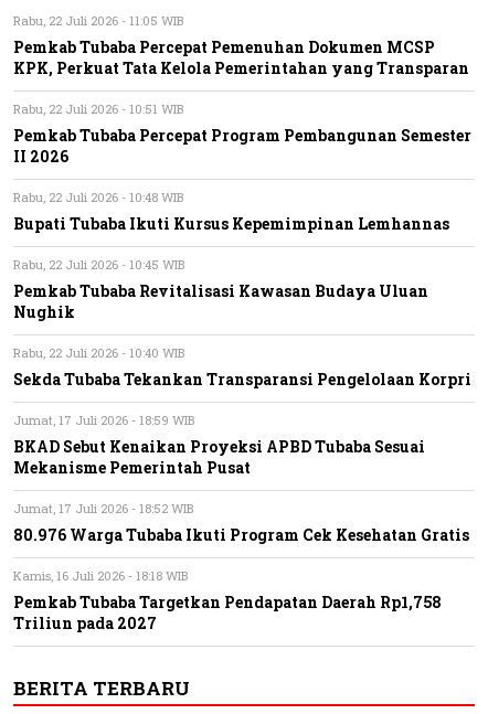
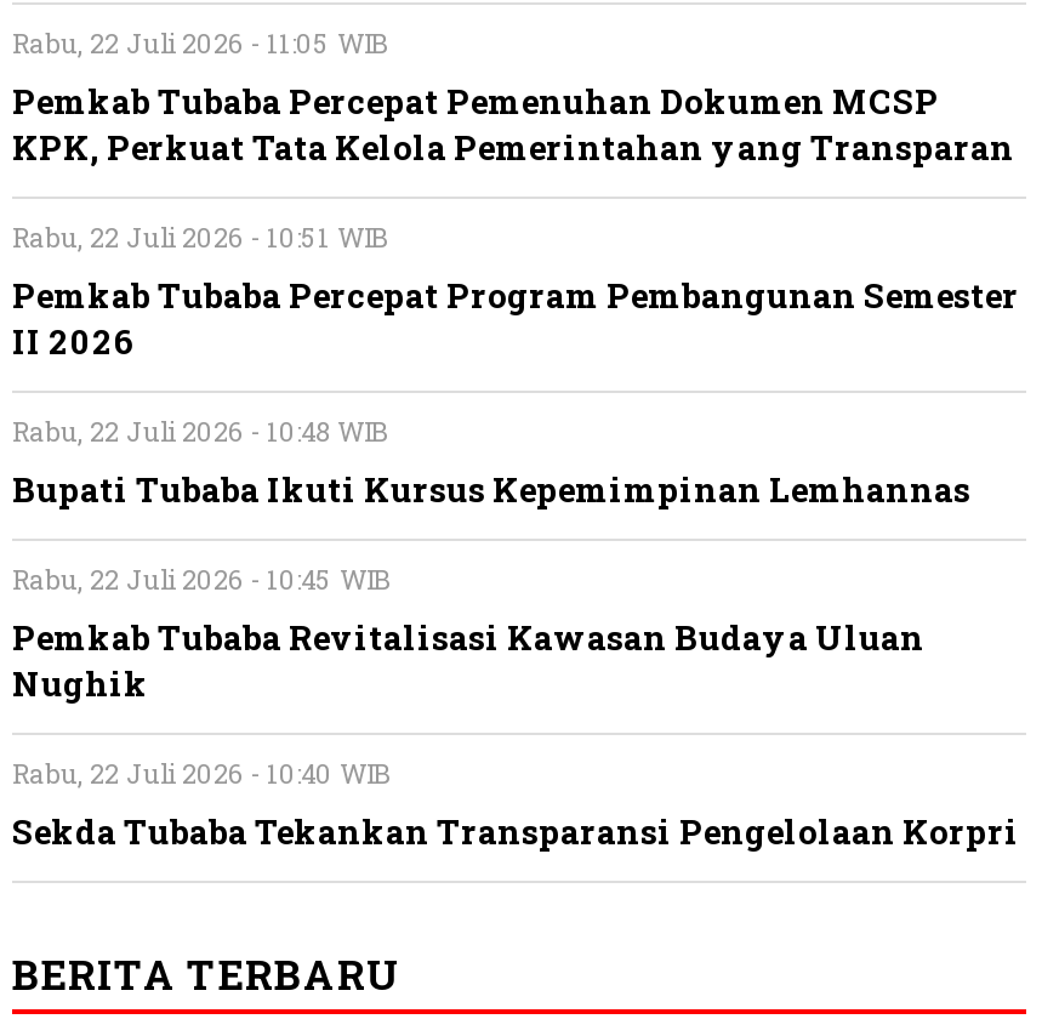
[13,412,469,634] Jumat, 17 Juli 2026 - 18:59 WIB | BKAD Sebut Kenaikan Proyeksi APBD Tubaba Sesuai | Mekanisme Pemerintah Pusat | Jumat, 17 Juli 2026 - 18:52 WIB | 80.976 Warga Tubaba Ikuti Program Cek Kesehatan Gratis | Kamis, 16 Juli 2026 - 18:18 WIB | Pemkab Tubaba Targetkan Pendapatan Daerah Rp1,758 | Triliun pada 2027 -> none

